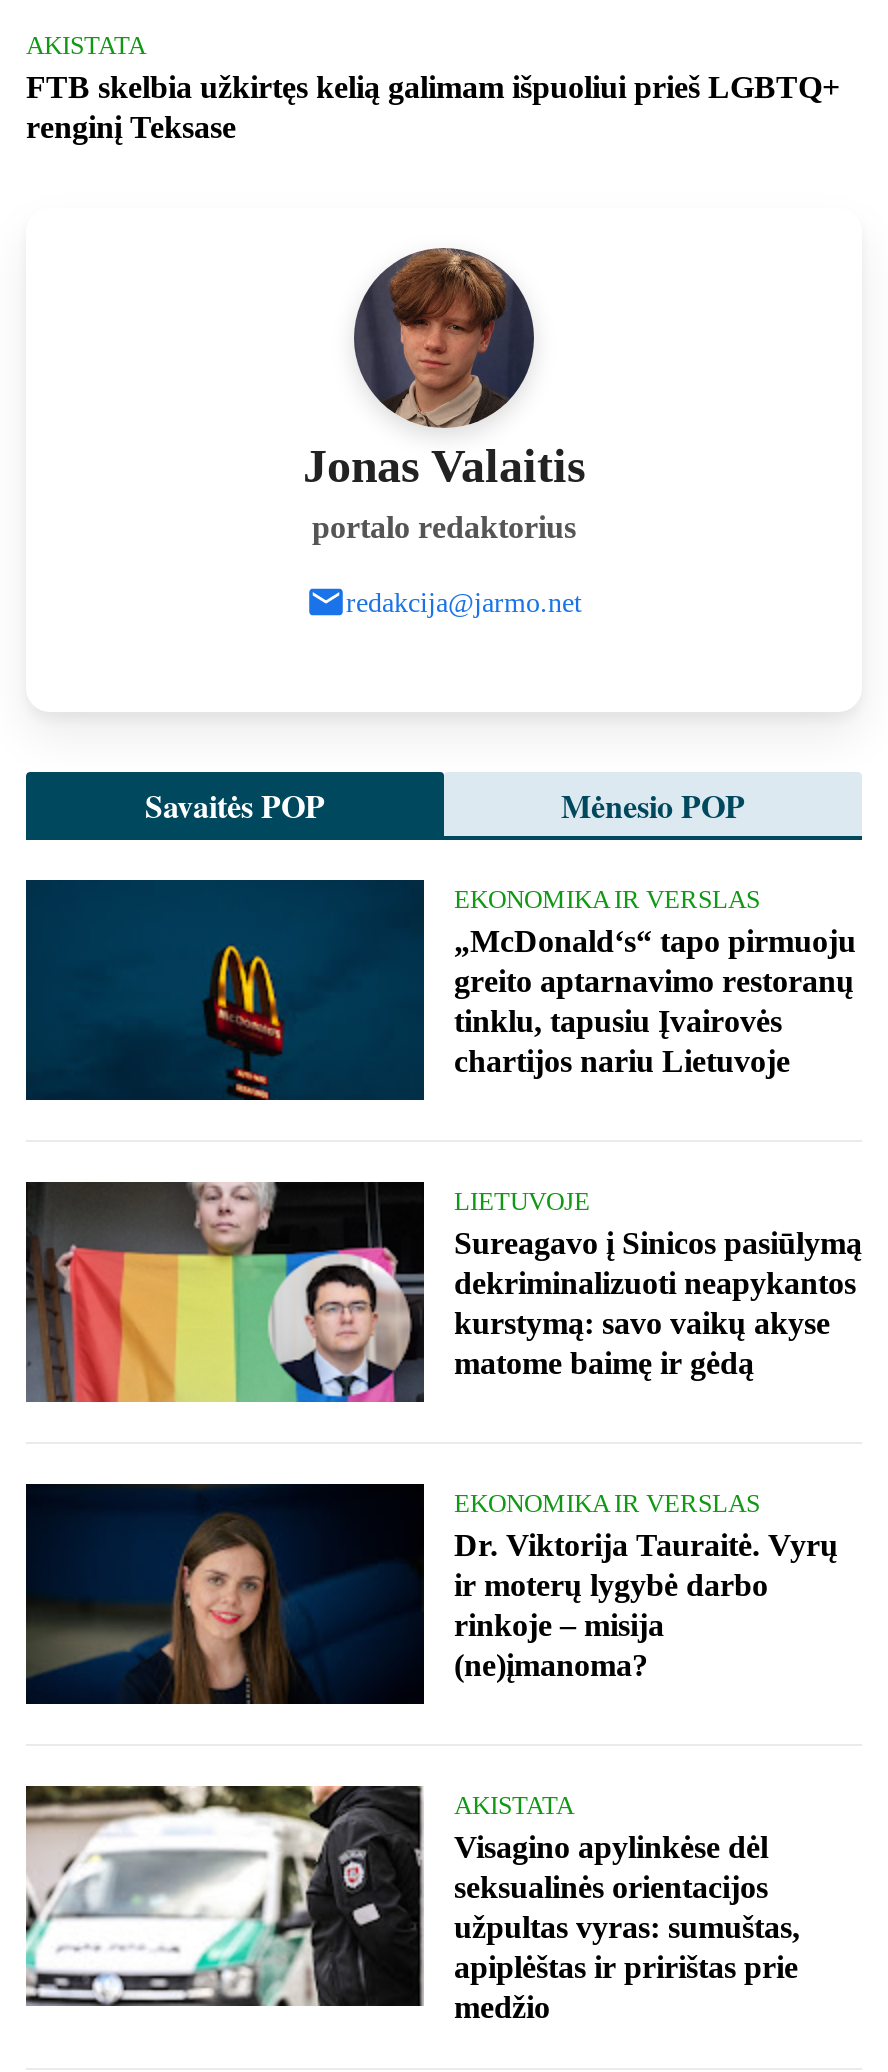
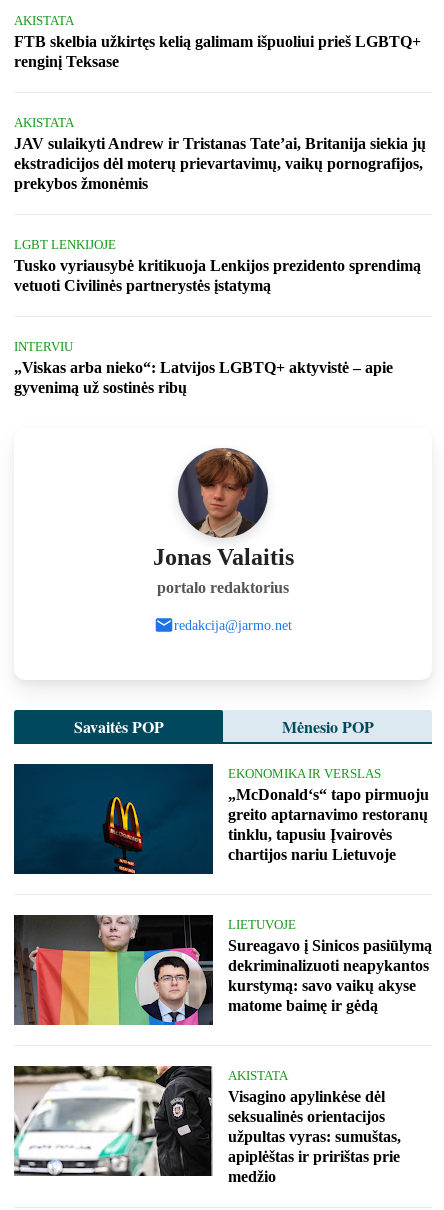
none -> [14,115,426,192] AKISTATA | JAV sulaikyti Andrew ir Tristanas Tate’ai, Britanija siekia jų | ekstradicijos dėl moterų prievartavimų, vaikų pornografijos, | prekybos žmonėmis
none -> [14,237,421,294] LGBT LENKIJOJE | Tusko vyriausybė kritikuoja Lenkijos prezidento sprendimą | vetuoti Civilinės partnerystės įstatymą
none -> [14,339,393,396] INTERVIU | „Viskas arba nieko“: Latvijos LGBTQ+ aktyvistė – apie | gyvenimą už sostinės ribų
moved [145,244,862,1380] -> [73,446,432,1014]: [image] | Jonas Valaitis | portalo redaktorius | ... | kurstymą: savo vaikų akyse | matome baimę ir gėdą
[26,1484,838,1706] [image] | EKONOMIKA IR VERSLAS | Dr. Viktorija Tauraitė. Vyrų | ir moterų lygybė darbo | rinkoje – misija | (ne)įmanoma? -> none

